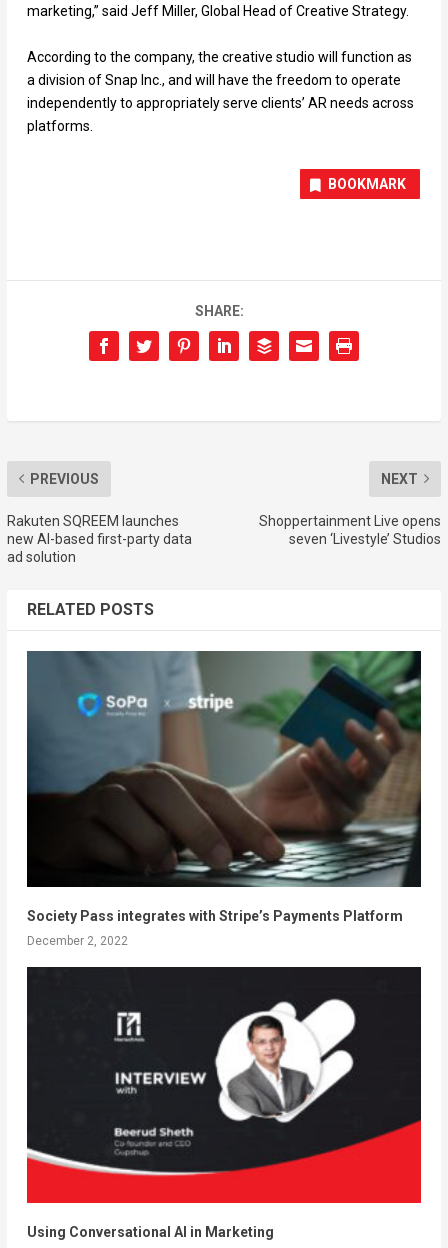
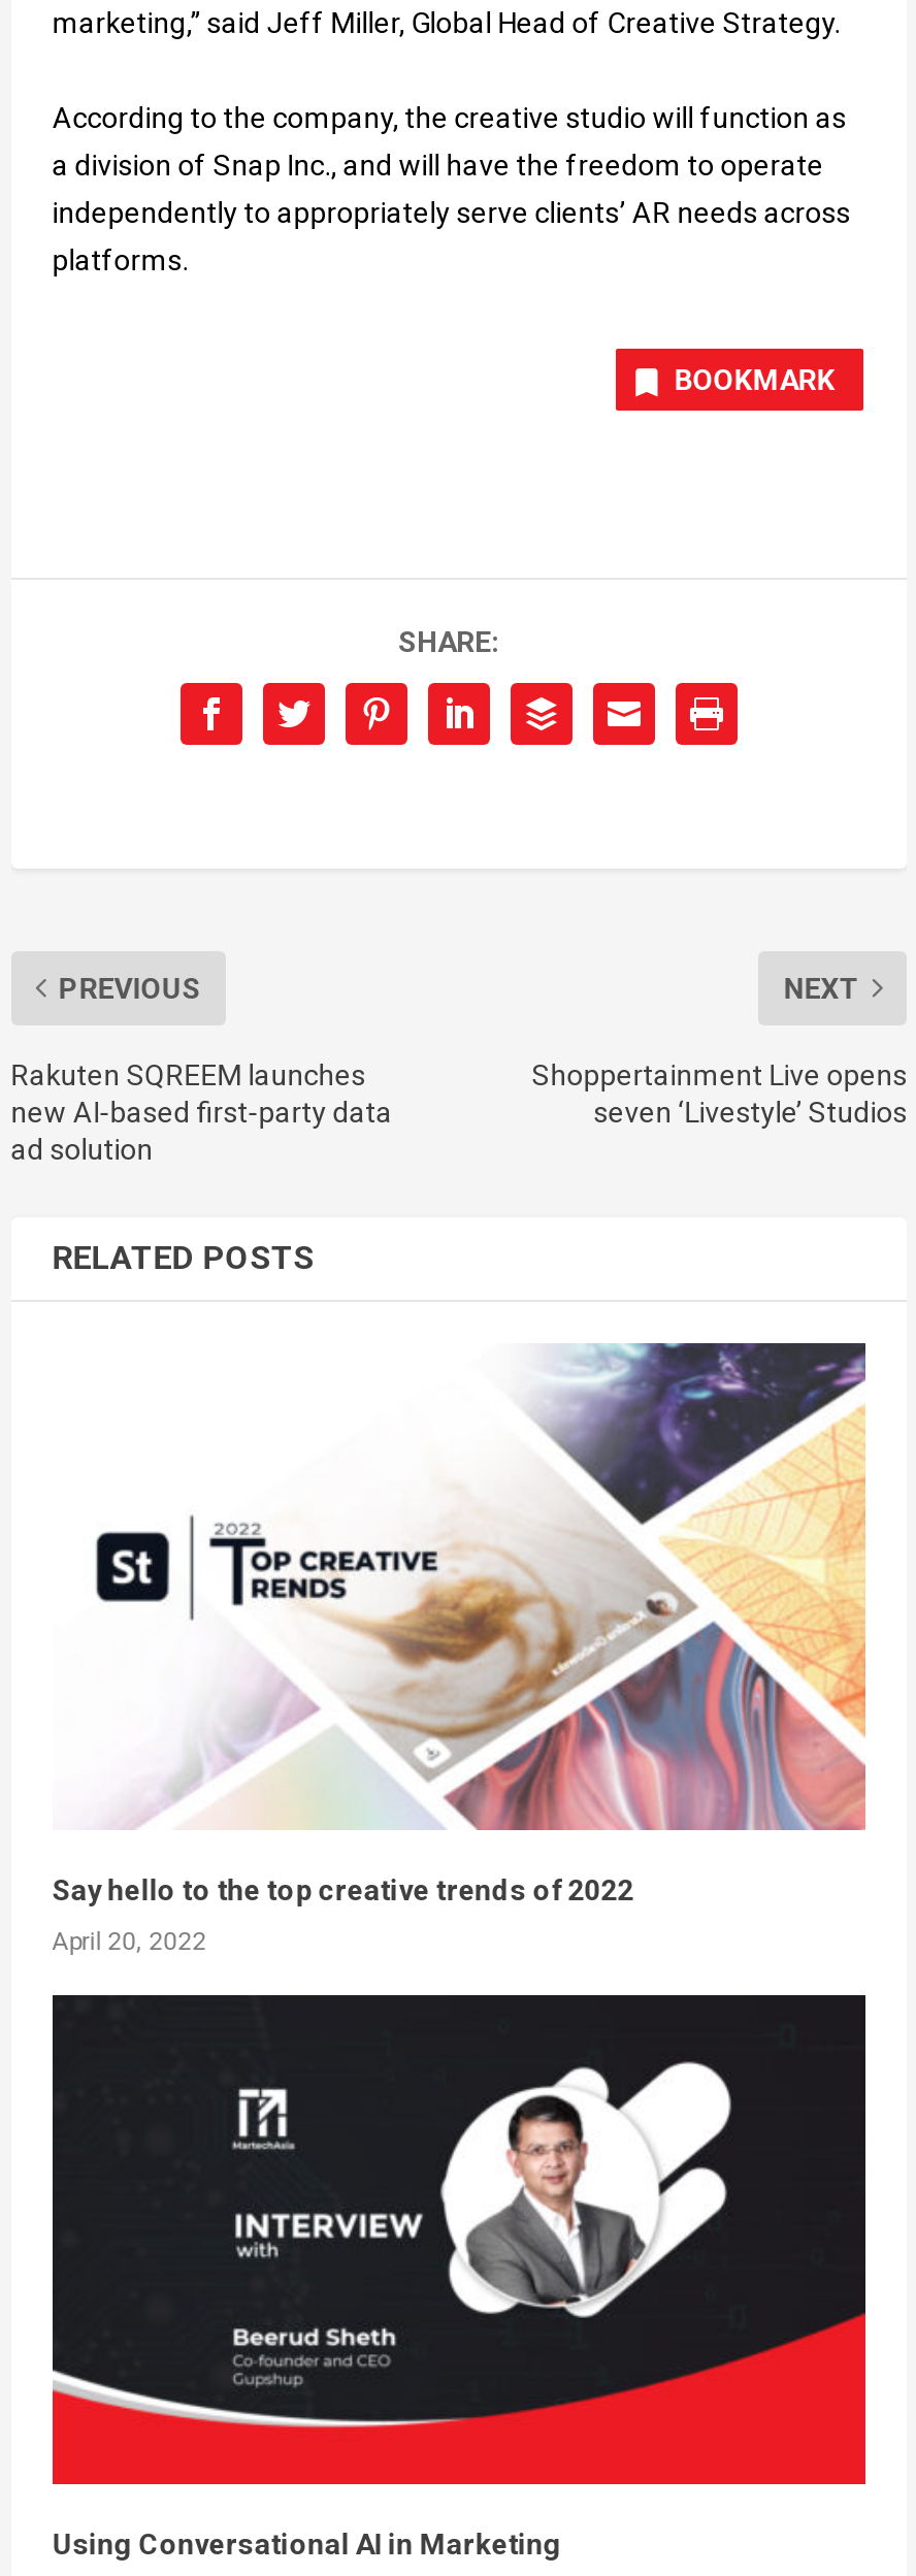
[26,650,422,924] [image] | Society Pass integrates with Stripe’s Payments Platform -> [52,1341,868,1907] [image] | Say hello to the top creative trends of 2022
[27,934,128,948] December 2, 2022 -> [52,1928,207,1957] April 20, 2022

